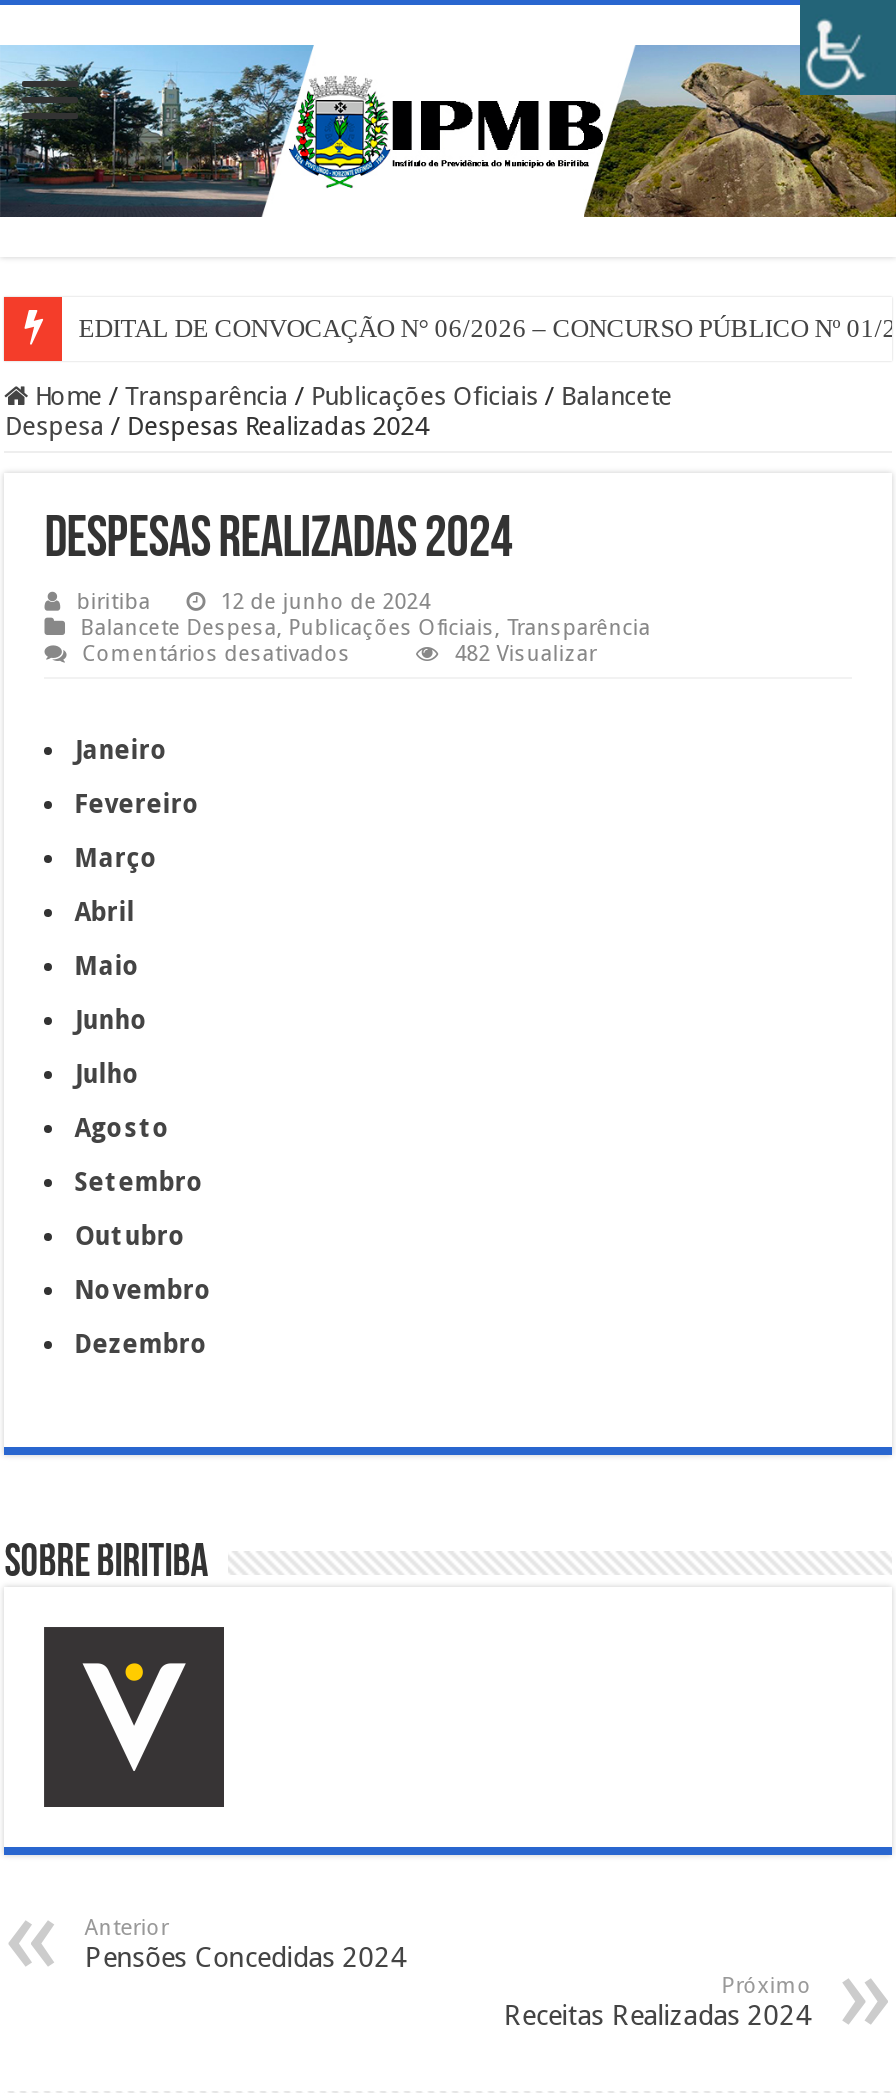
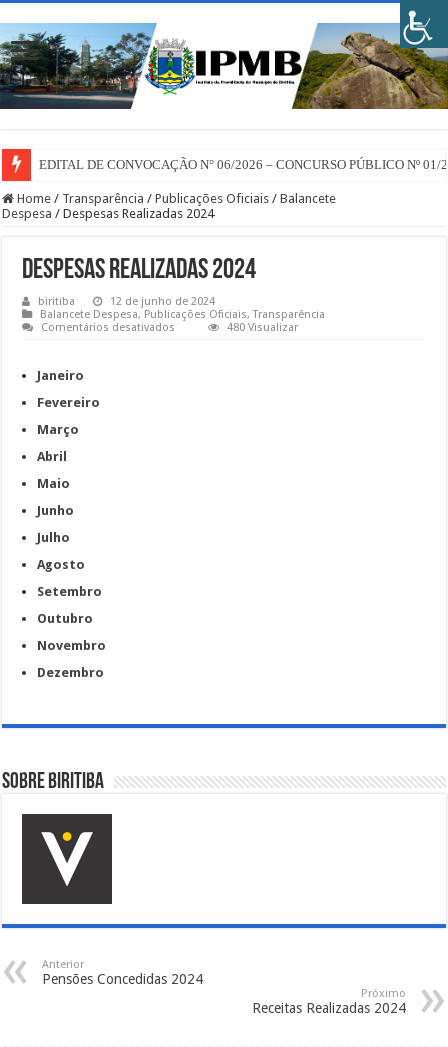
[454,640,596,666] 482 Visualizar -> [227,321,298,334] 480 Visualizar

